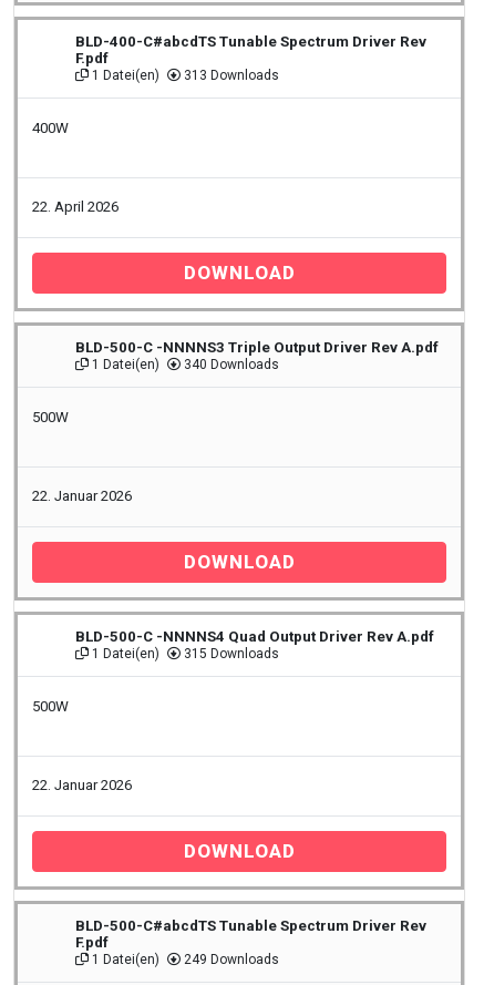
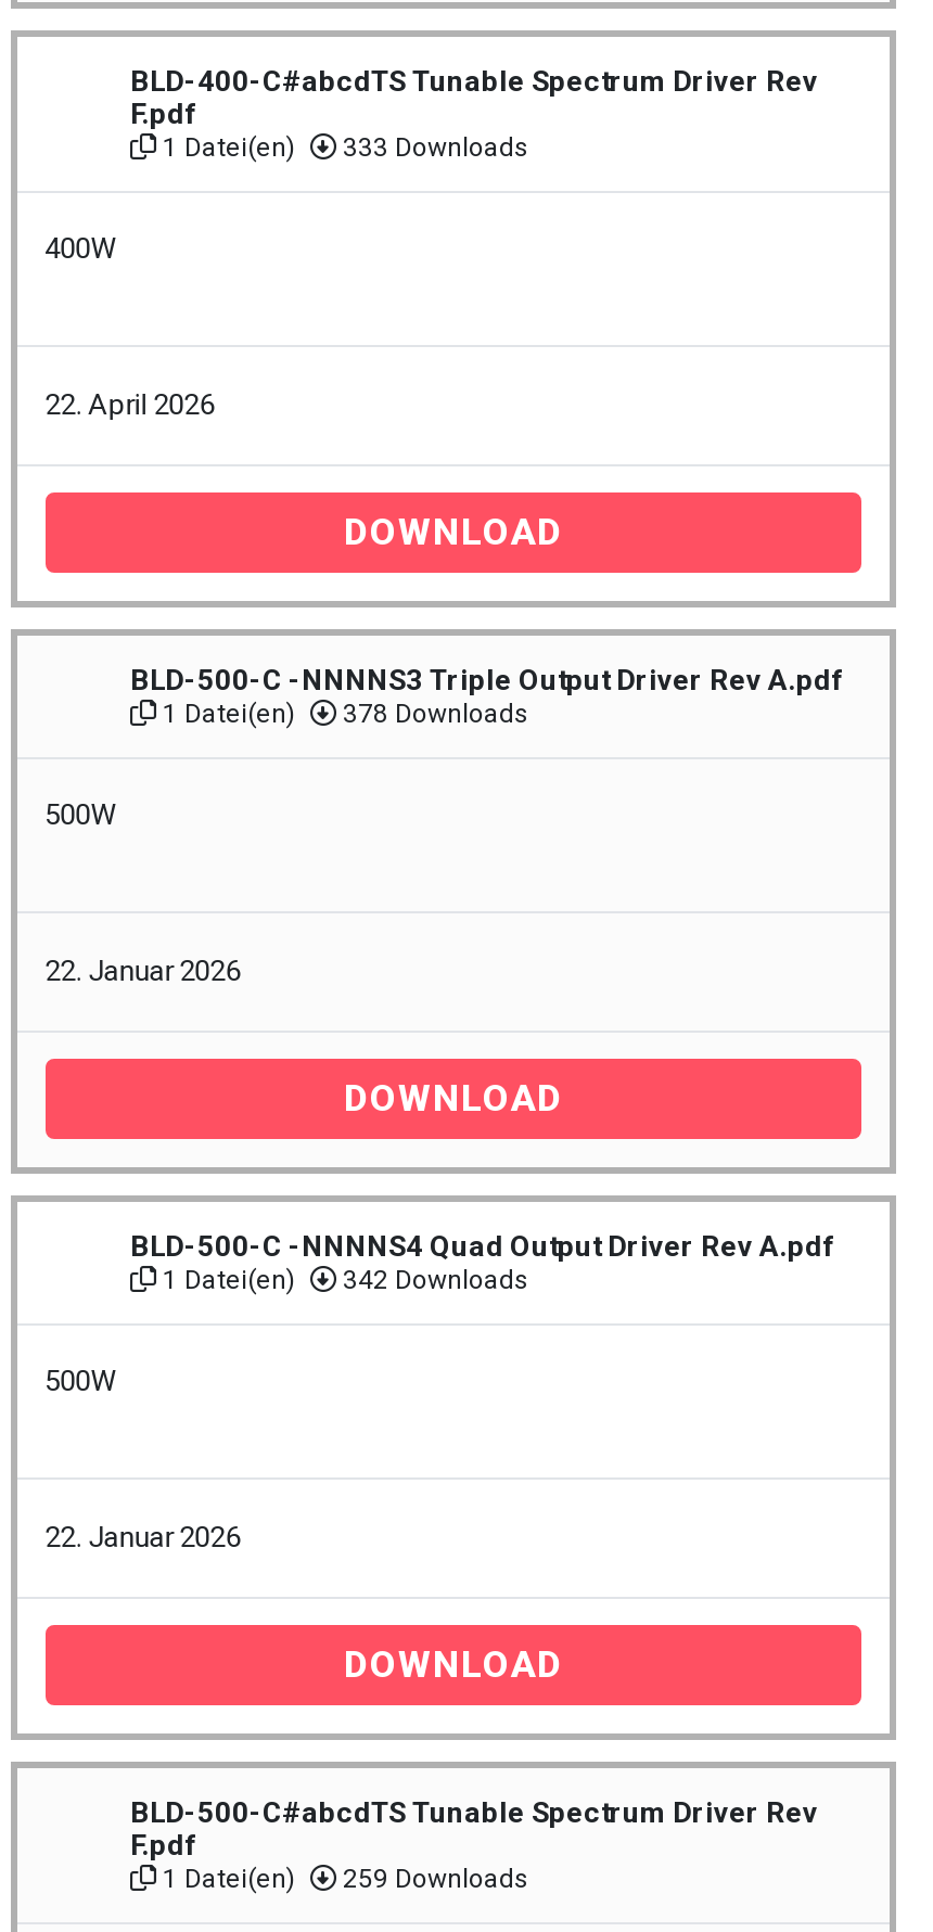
[89,68,279,83] 1 Datei(en) 313 Downloads -> [156,132,529,162] 1 Datei(en) 333 Downloads
[89,357,279,373] 1 Datei(en) 340 Downloads -> [156,698,529,729] 1 Datei(en) 378 Downloads
[89,646,279,662] 1 Datei(en) 315 Downloads -> [156,1264,529,1295] 1 Datei(en) 342 Downloads
[89,952,279,968] 1 Datei(en) 249 Downloads -> [156,1863,529,1894] 1 Datei(en) 259 Downloads

